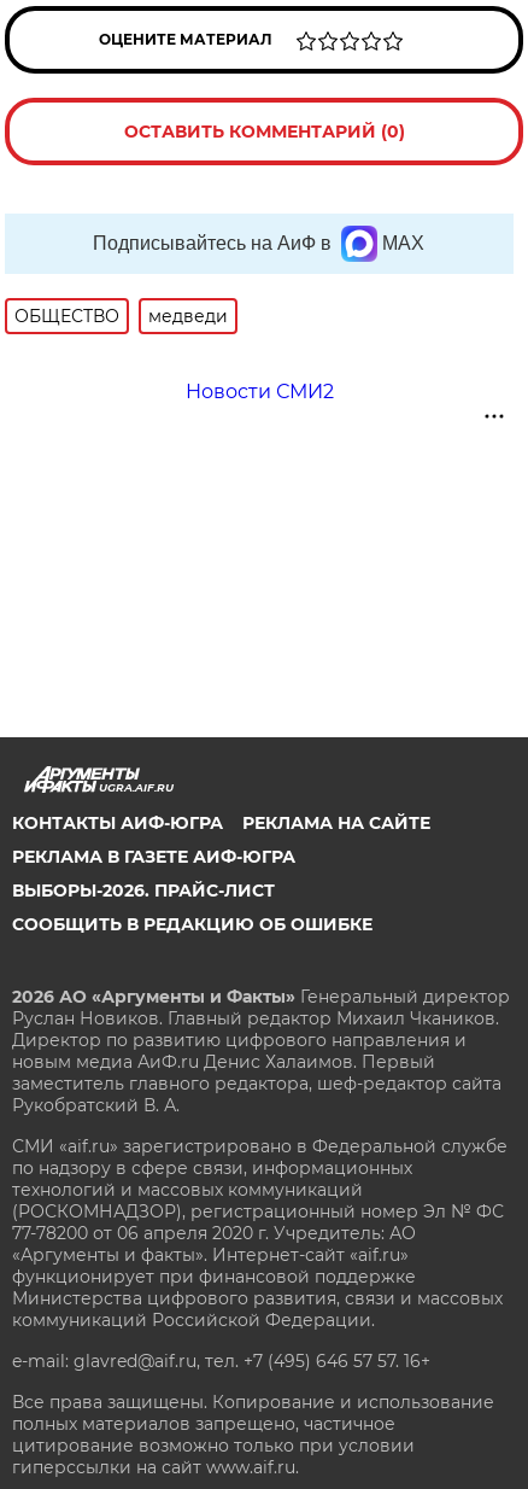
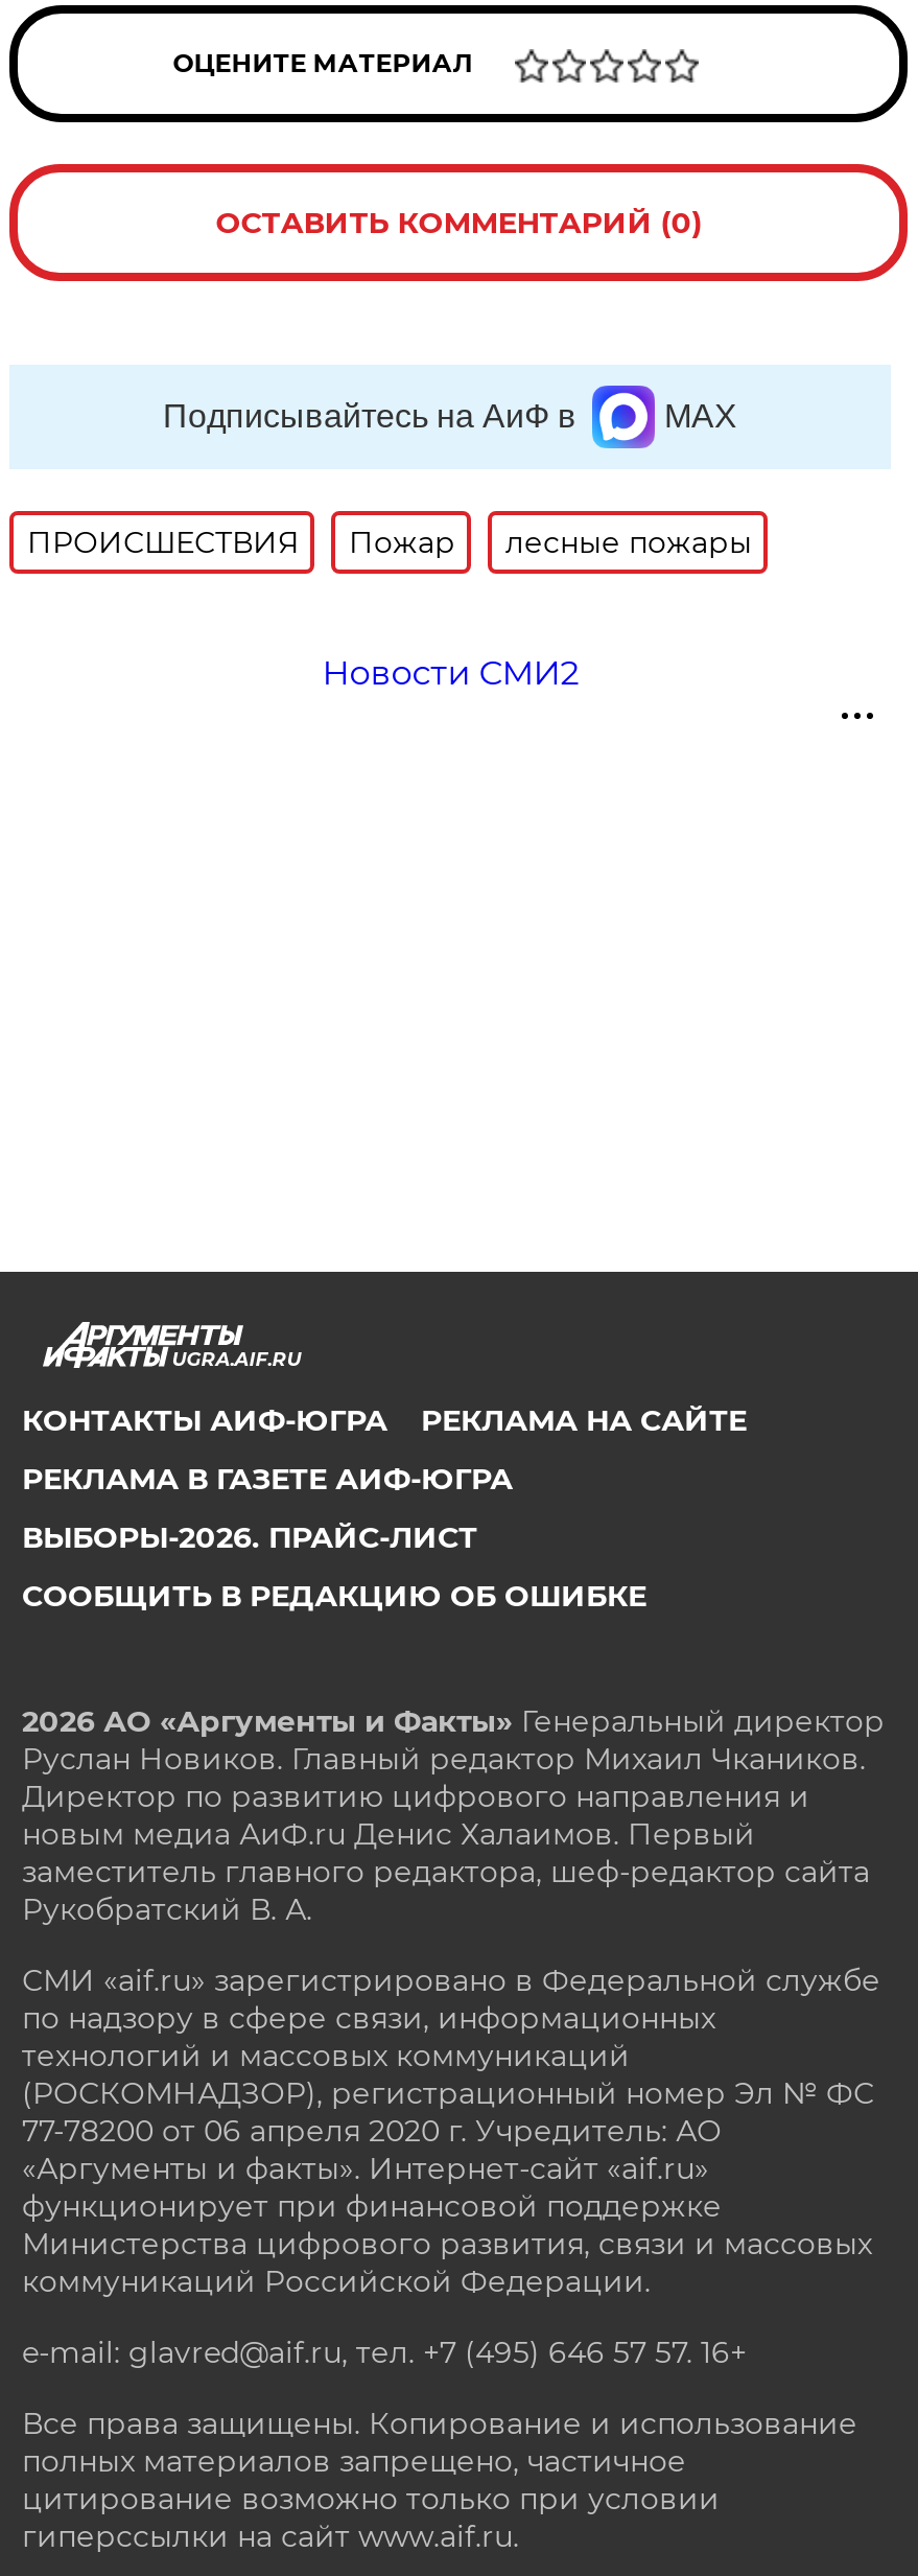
[15,305,228,327] ОБЩЕСТВО | медведи -> [27,523,752,561] ПРОИСШЕСТВИЯ | Пожар | лесные пожары

